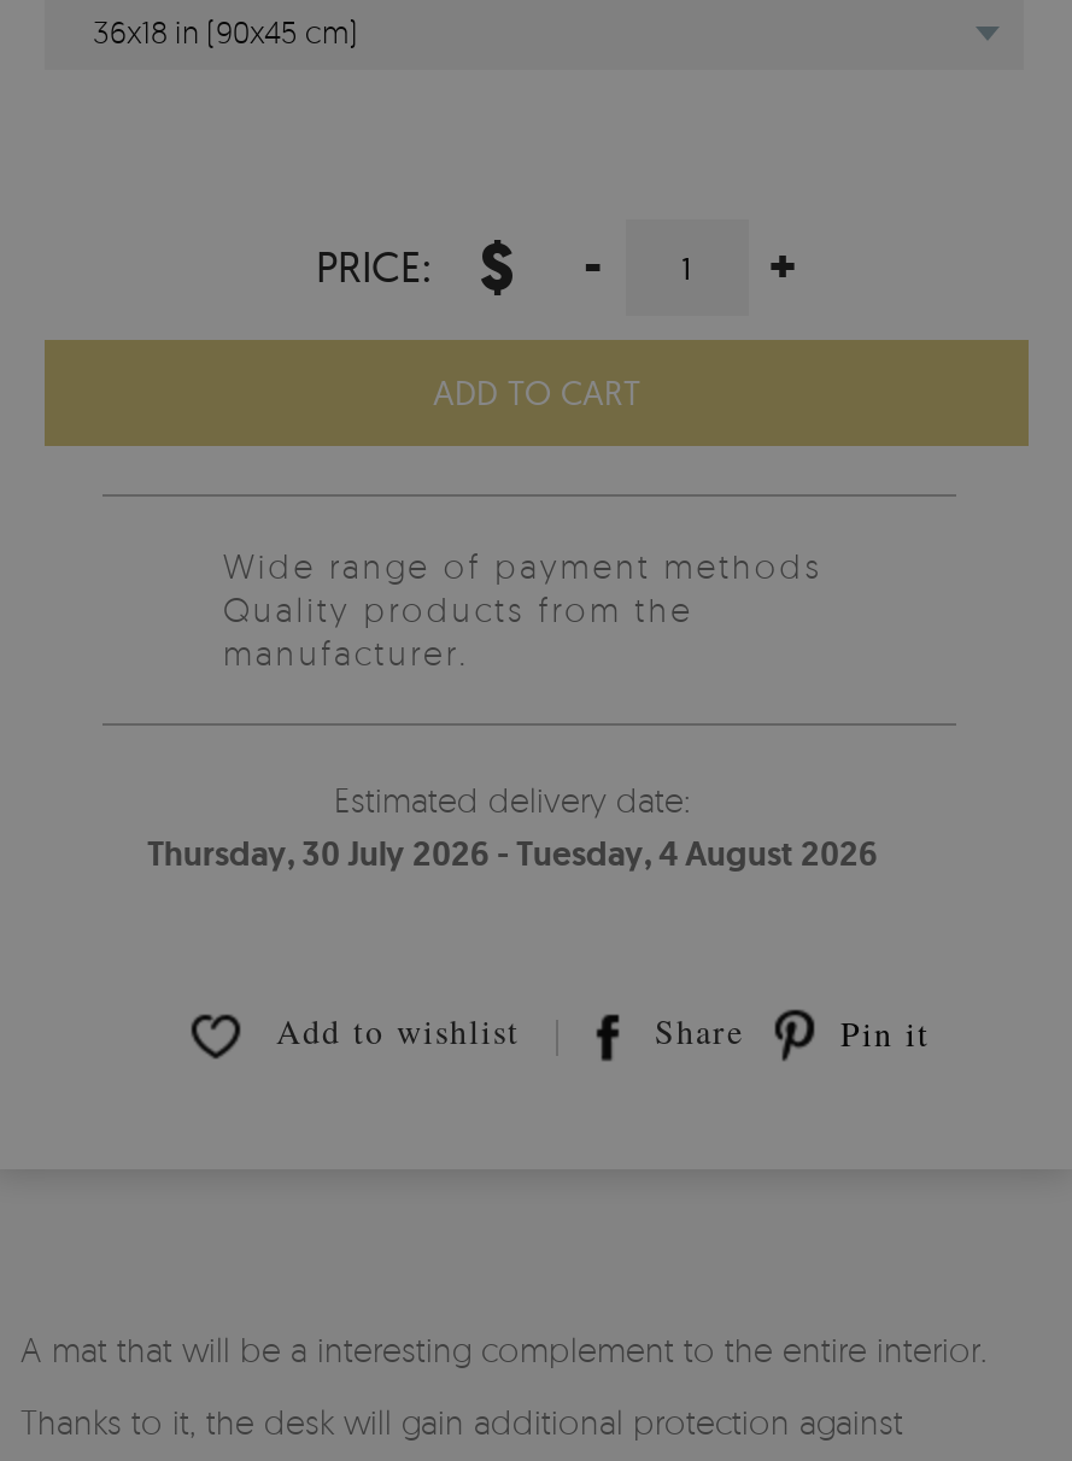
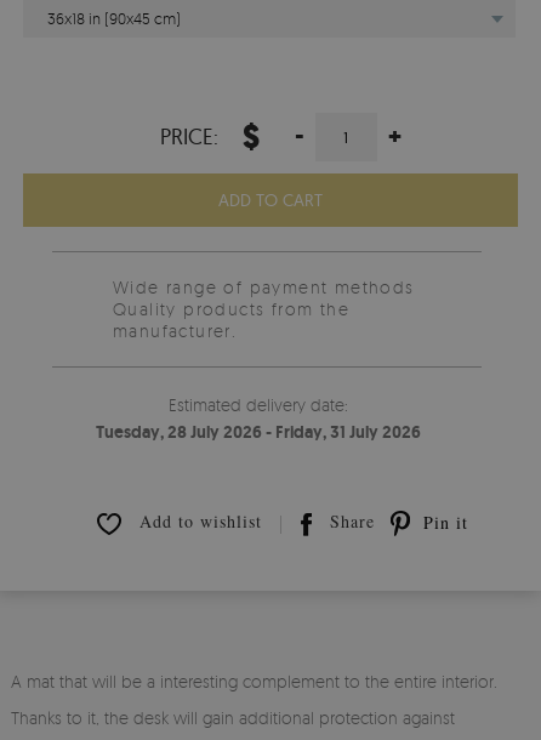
[147,833,878,876] Thursday, 30 July 2026 - Tuesday, 4 August 2026 -> [96,421,421,443] Tuesday, 28 July 2026 - Friday, 31 July 2026

